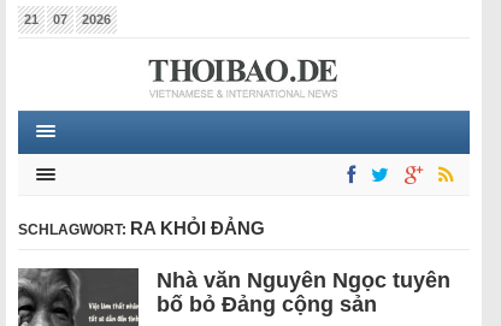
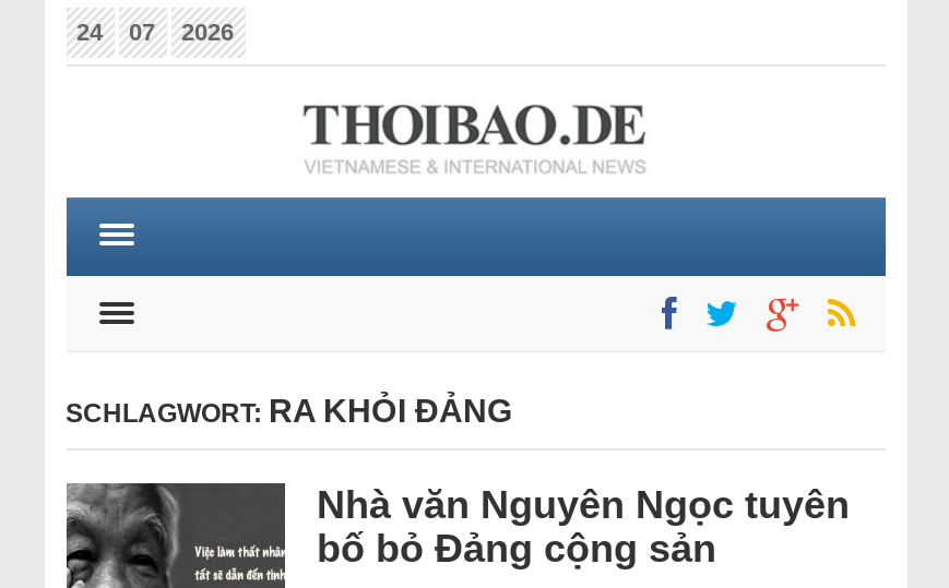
[23,12,110,26] 21 07 2026 -> [76,19,234,45] 24 07 2026

